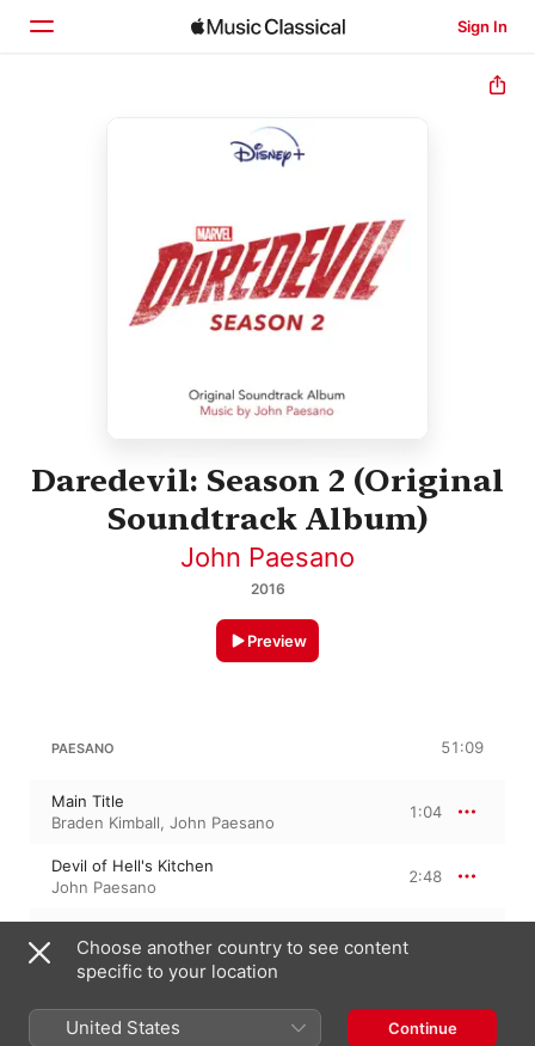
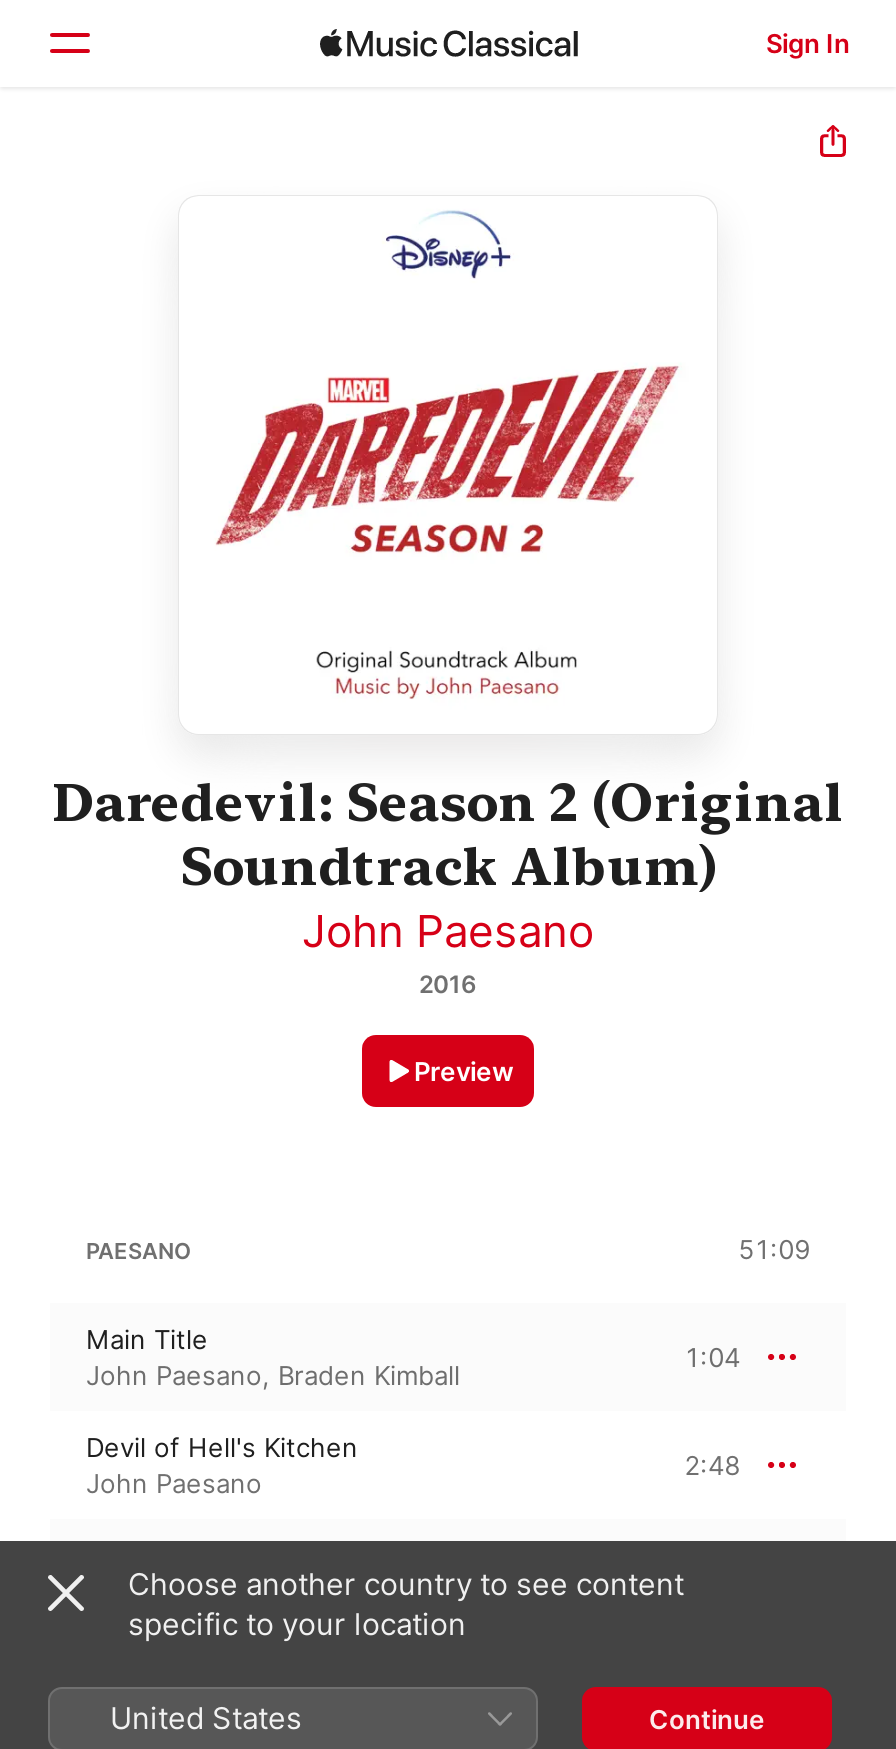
[51,813,275,832] Braden Kimball, John Paesano -> [86,1360,460,1392] John Paesano, Braden Kimball

